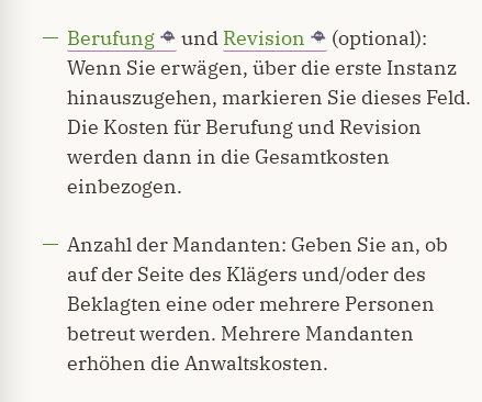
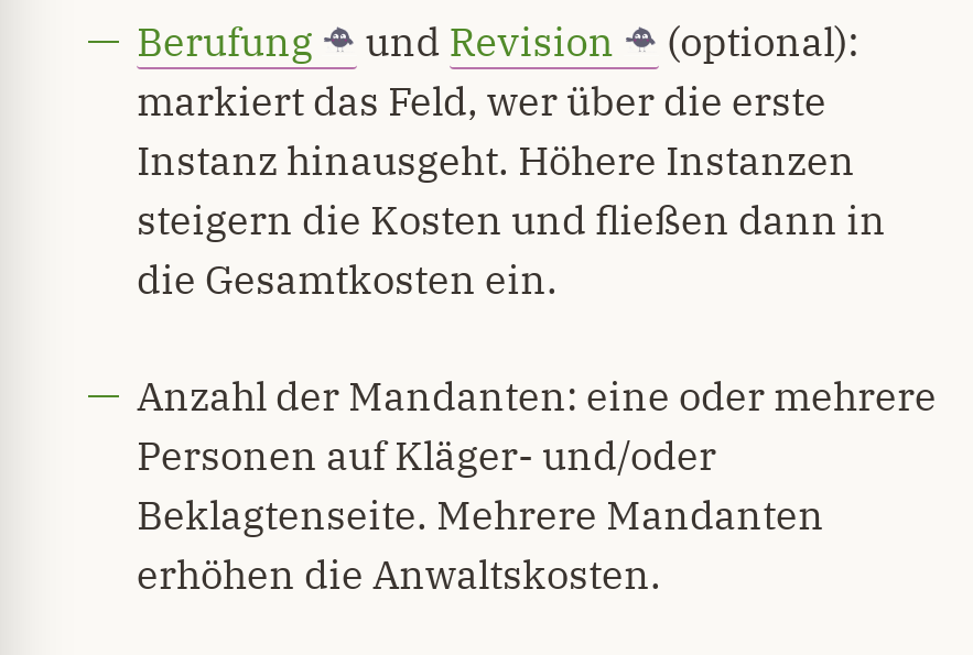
[67,55,471,198] Wenn Sie erwägen, über die erste Instanz | hinauszugehen, markieren Sie dieses Feld. | Die Kosten für Berufung und Revision | werden dann in die Gesamtkosten | einbezogen. -> [137,75,886,304] markiert das Feld, wer über die erste | Instanz hinausgeht. Höhere Instanzen | steigern die Kosten und fließen dann in | die Gesamtkosten ein.
[67,231,448,346] Anzahl der Mandanten: Geben Sie an, ob | auf der Seite des Klägers und/oder des | Beklagten eine oder mehrere Personen | betreut werden. Mehrere Mandanten -> [137,370,937,540] Anzahl der Mandanten: eine oder mehrere | Personen auf Kläger- und/oder | Beklagtenseite. Mehrere Mandanten

